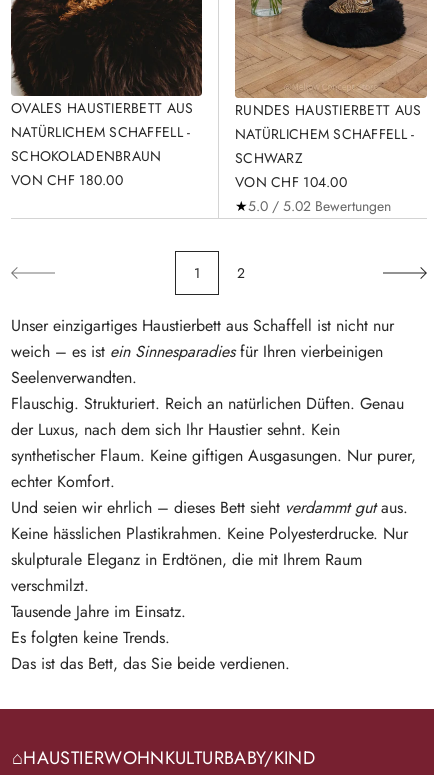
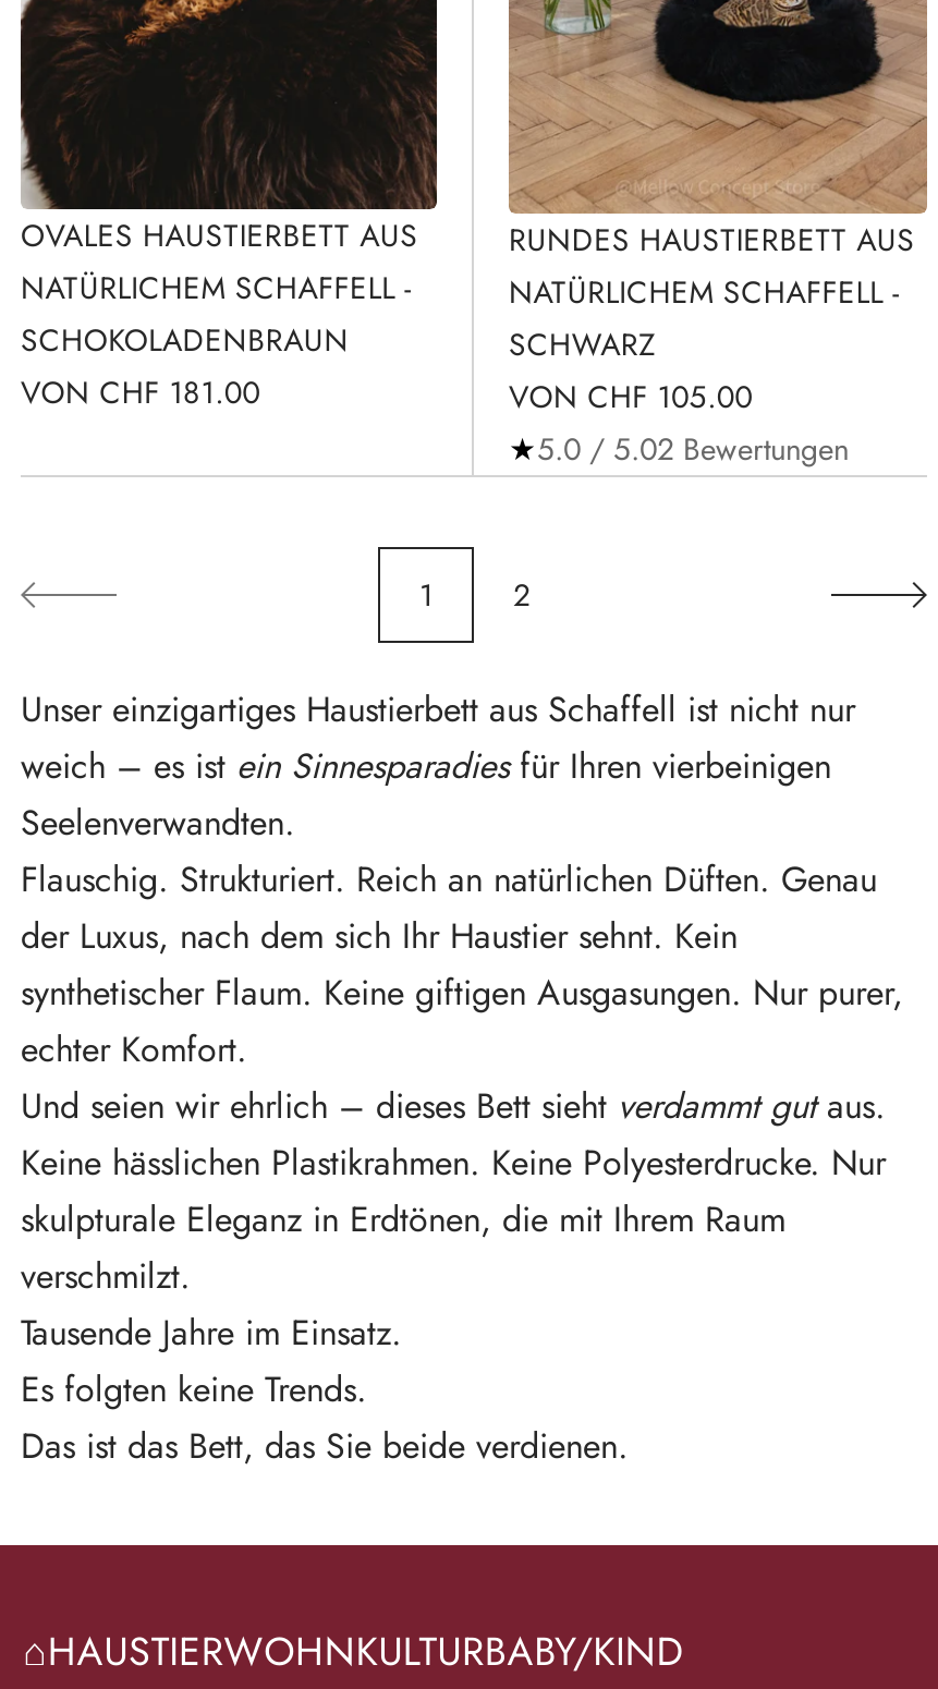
[11,170,123,190] VON CHF 180.00 -> [21,371,260,415] VON CHF 181.00
[235,172,347,192] VON CHF 104.00 -> [509,374,753,418] VON CHF 105.00

